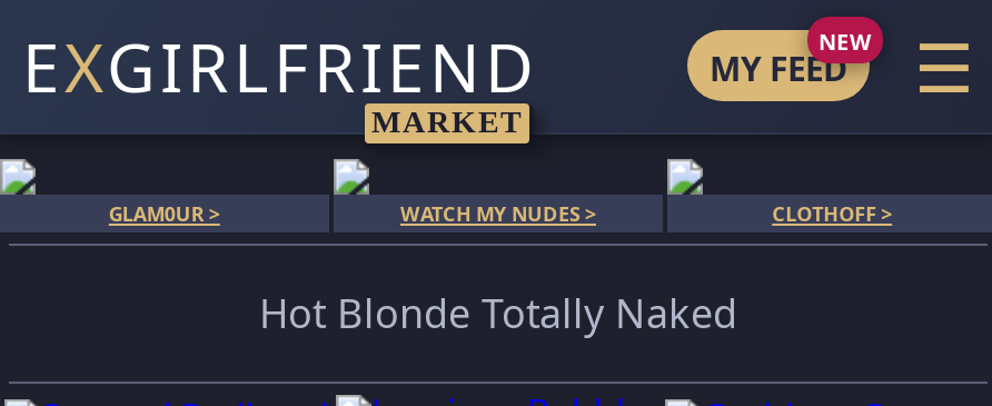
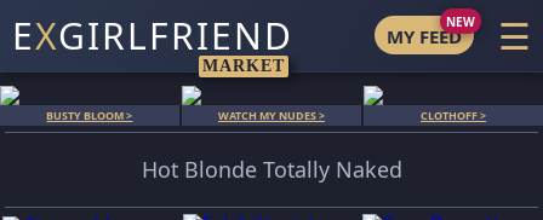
[109,198,220,227] GLAM0UR > -> [47,107,133,123] BUSTY BLOOM >

